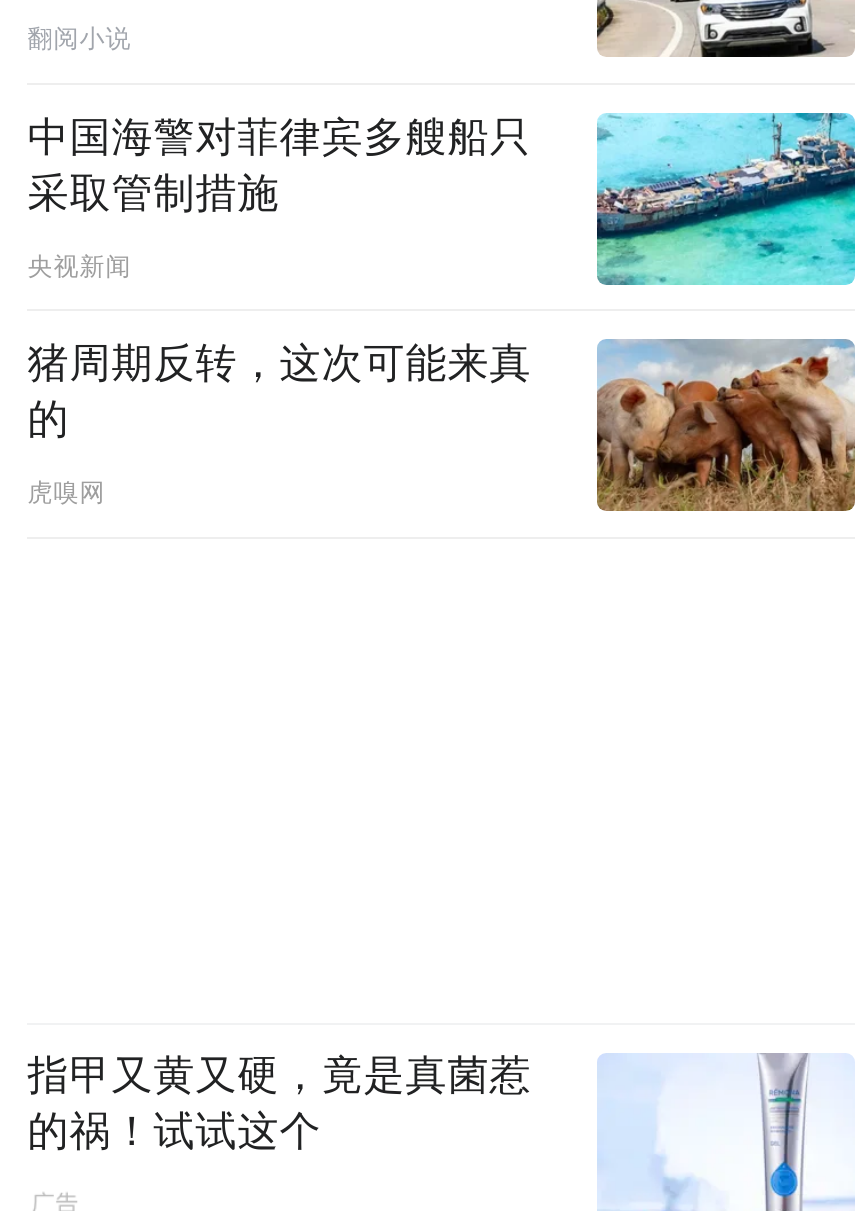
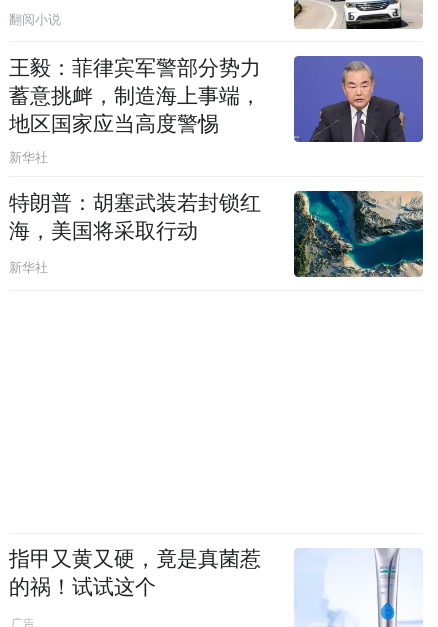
[27,110,857,288] [image] | 中国海警对菲律宾多艘船只 | 采取管制措施 -> [9,55,424,143] [image] | 王毅：菲律宾军警部分势力 | 蓄意挑衅，制造海上事端， | 地区国家应当高度警惕
[27,252,131,280] 央视新闻 -> [9,151,48,165] 新华社
[27,338,857,514] [image] | 猪周期反转，这次可能来真 | 的 -> [9,190,424,278] [image] | 特朗普：胡塞武装若封锁红 | 海，美国将采取行动
[27,479,105,507] 虎嗅网 -> [9,261,48,275] 新华社

